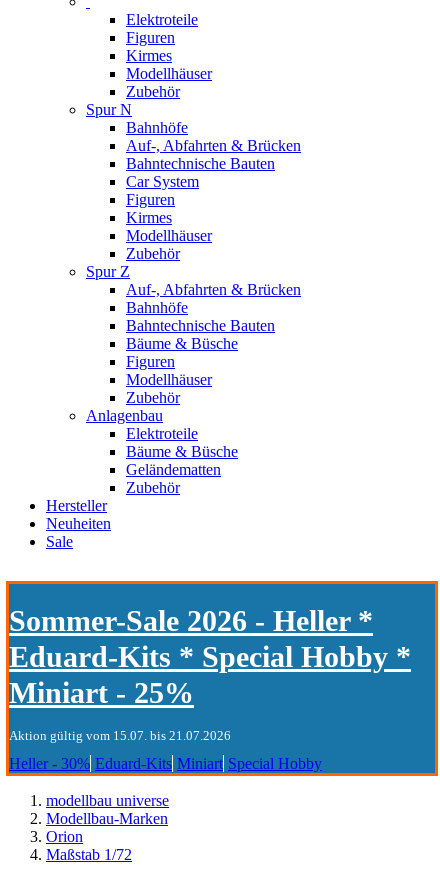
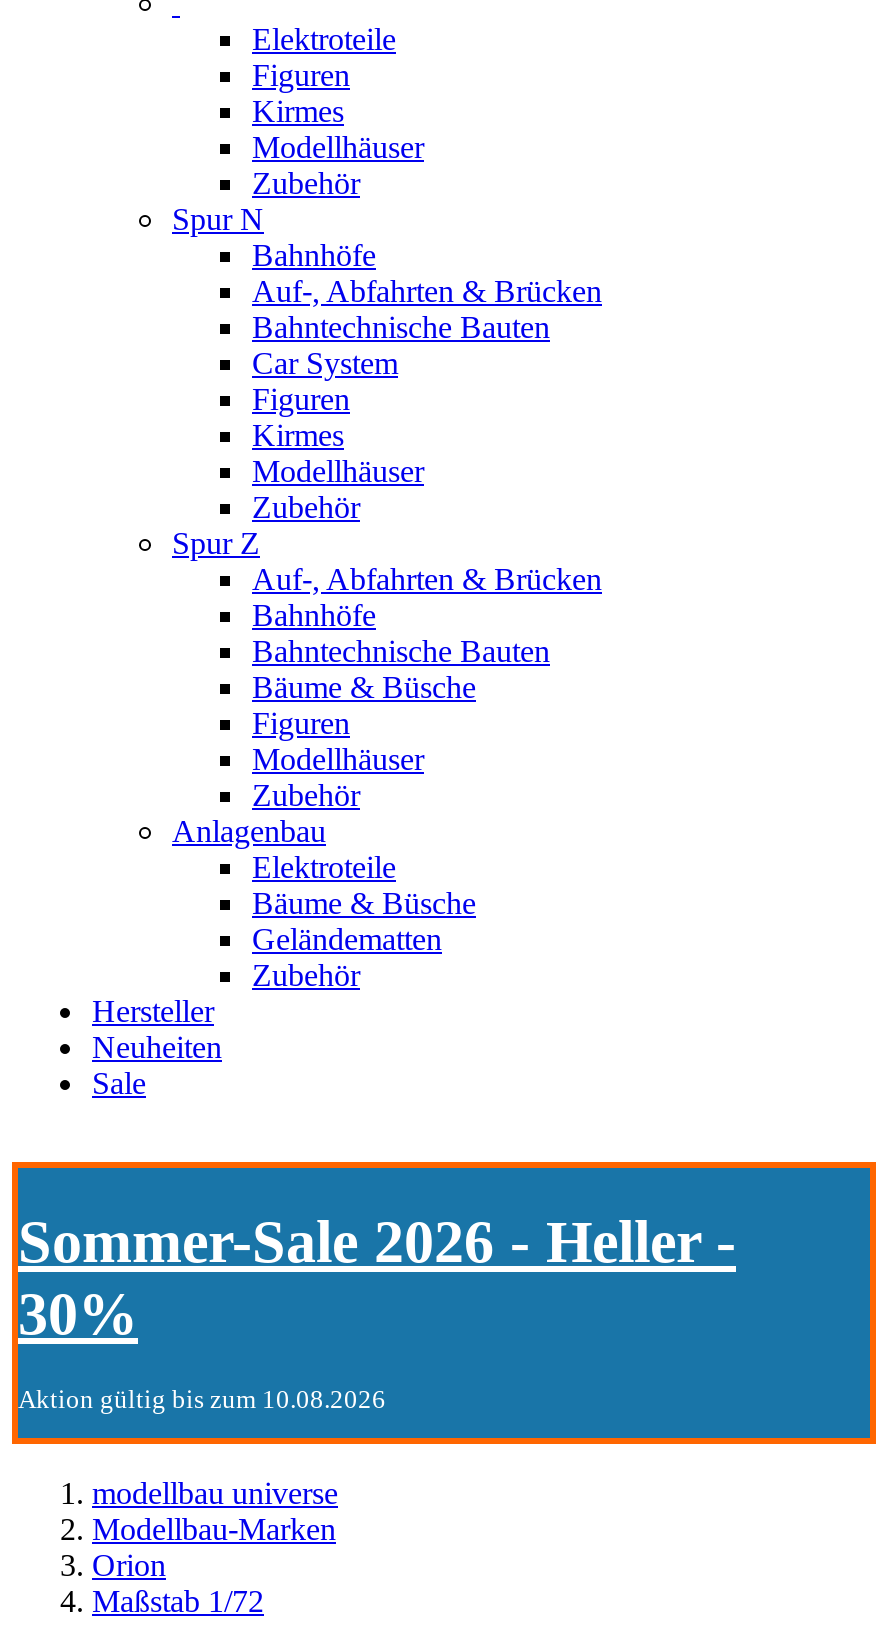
[9,604,411,772] Sommer-Sale 2026 - Heller * | Eduard-Kits * Special Hobby * | Miniart - 25% | Aktion gültig vom 15.07. bis 21.07.2026 | Heller - 30% Eduard-Kits Miniart Special Hobby -> [18,1207,736,1415] Sommer-Sale 2026 - Heller - | 30% | Aktion gültig bis zum 10.08.2026

